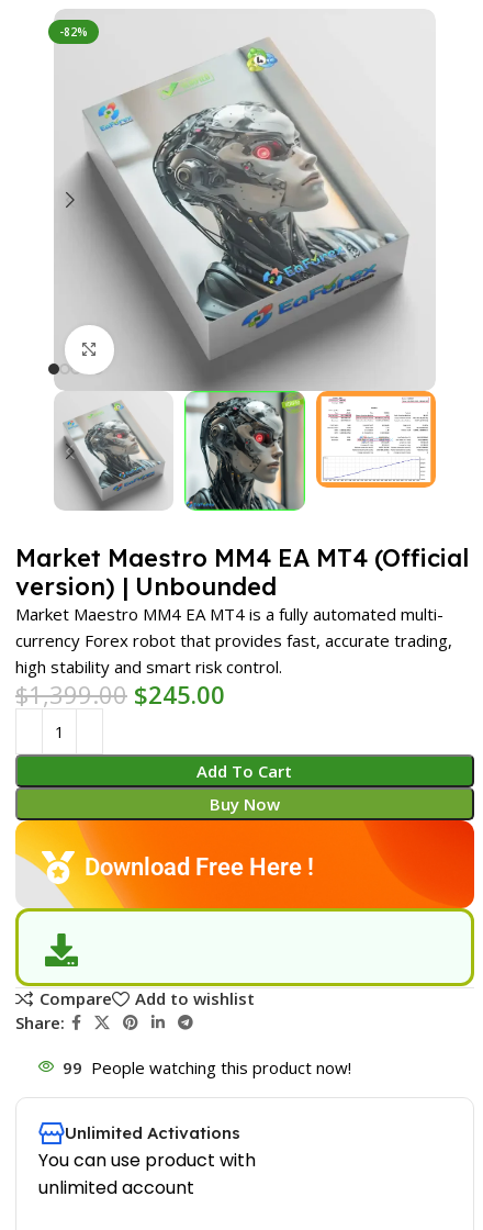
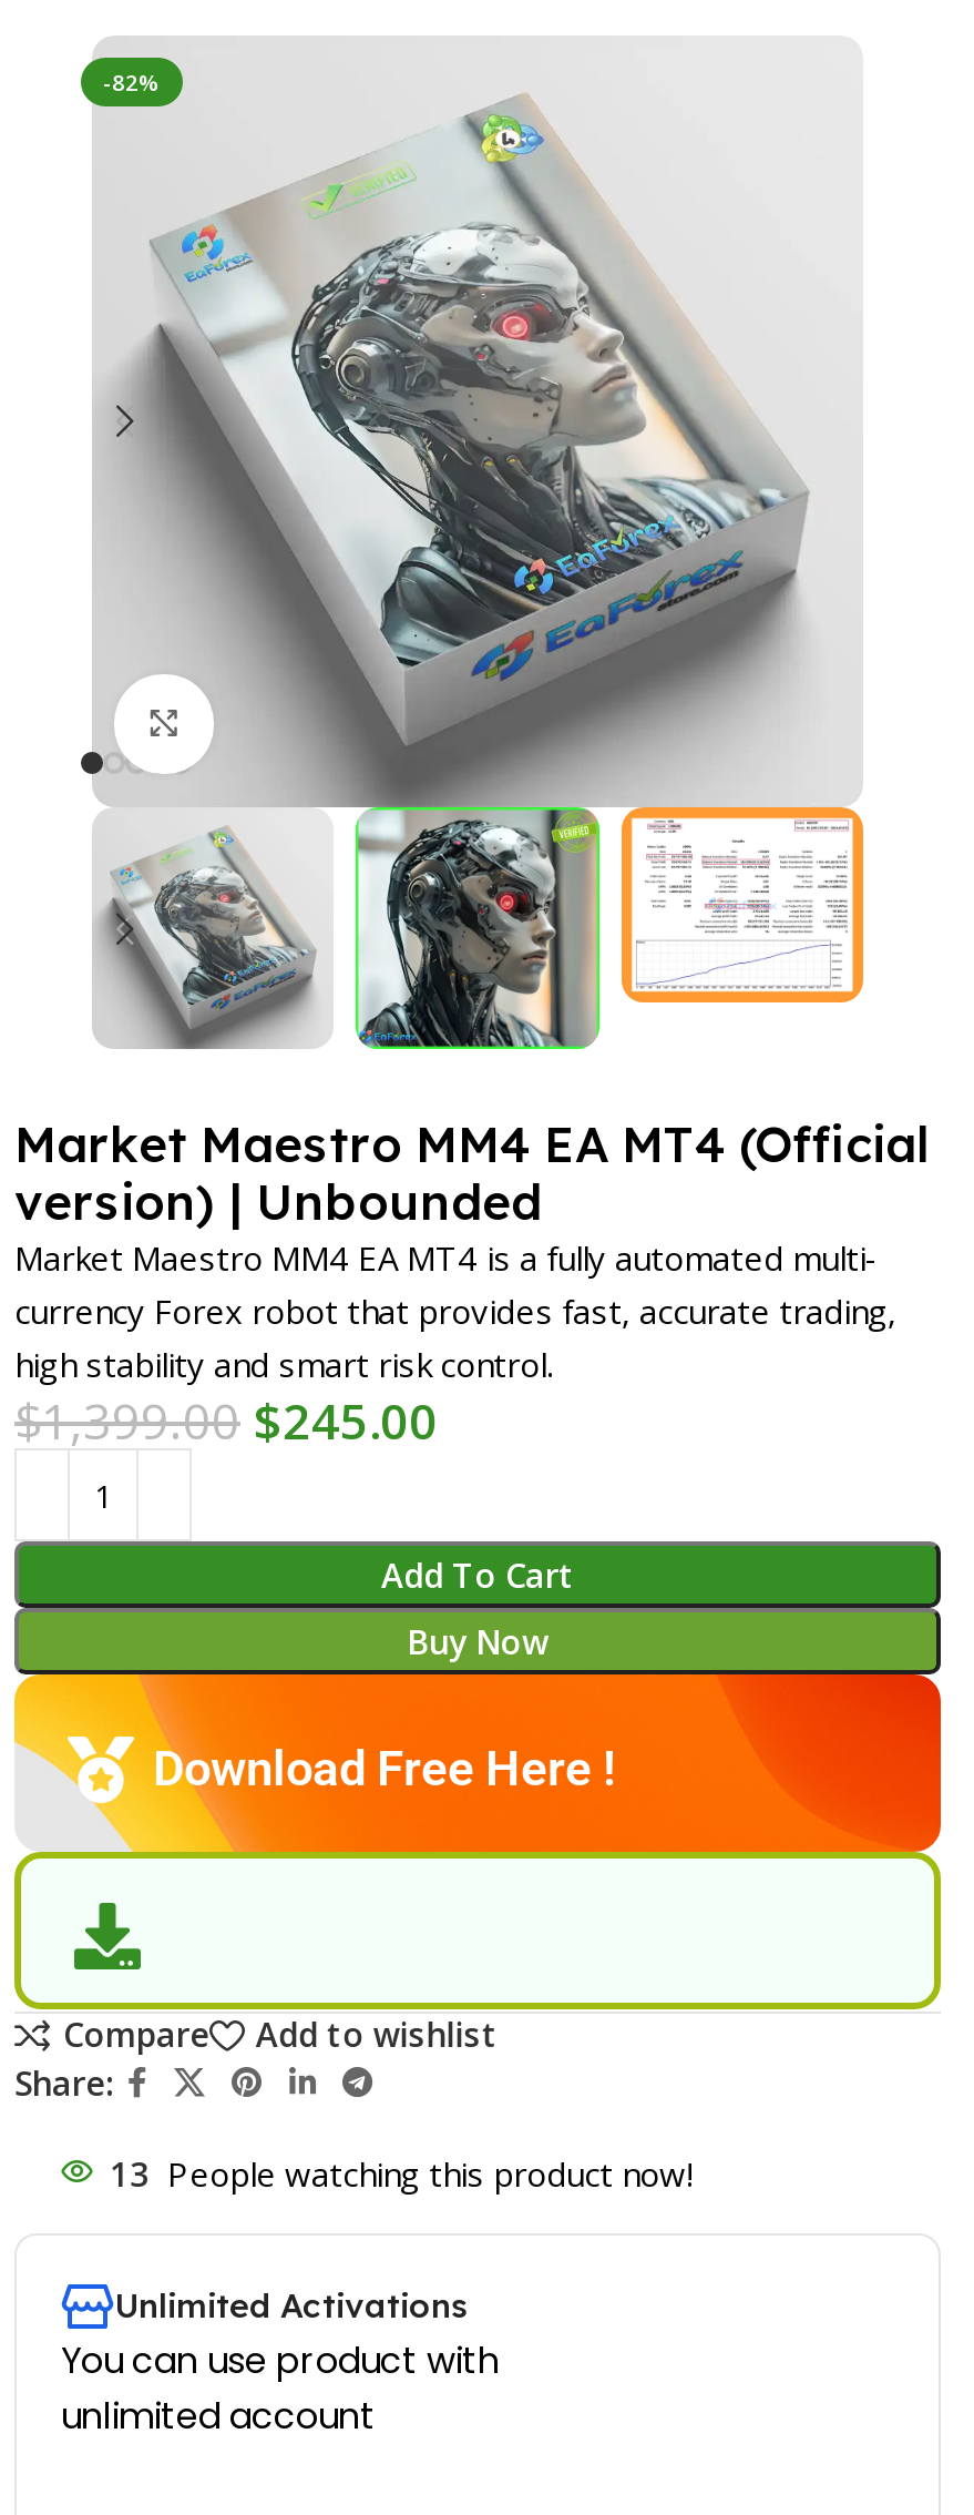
[63,1056,351,1078] 99 People watching this product now! -> [110,2151,693,2196] 13 People watching this product now!

